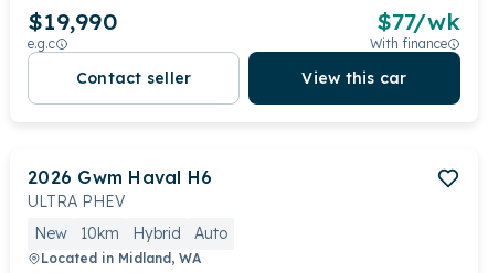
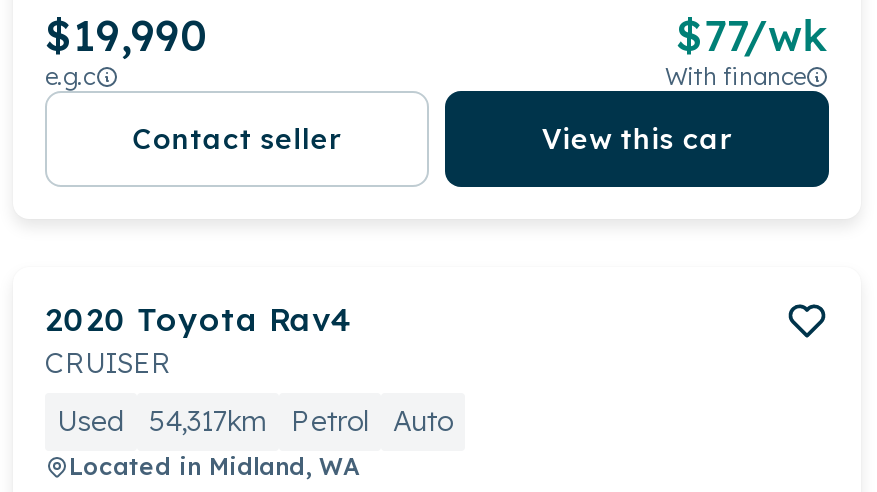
[28,166,212,211] 2026 Gwm Haval H6 | ULTRA PHEV -> [45,299,353,381] 2020 Toyota Rav4 | CRUISER
[34,223,181,243] New | 10km | Hybrid -> [57,403,369,439] Used | 54,317km | Petrol

